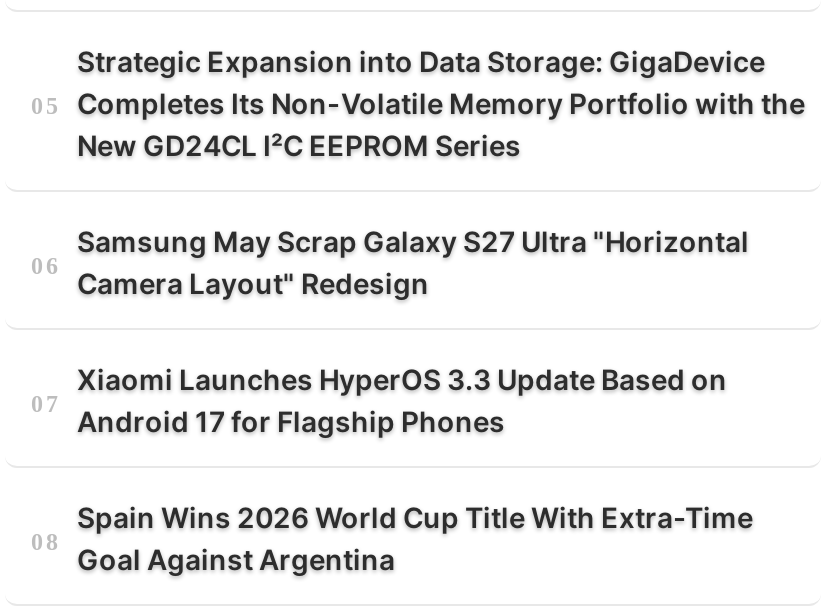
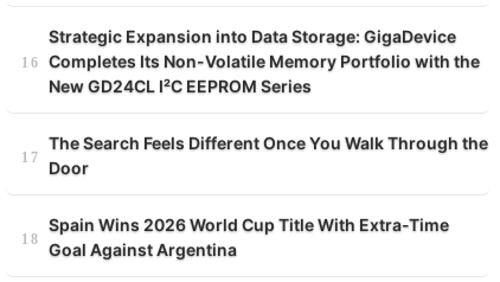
[77,224,749,438] Samsung May Scrap Galaxy S27 Ultra "Horizontal | Camera Layout" Redesign | Xiaomi Launches HyperOS 3.3 Update Based on | Android 17 for Flagship Phones -> [49,133,488,178] The Search Feels Different Once You Walk Through the | Door

